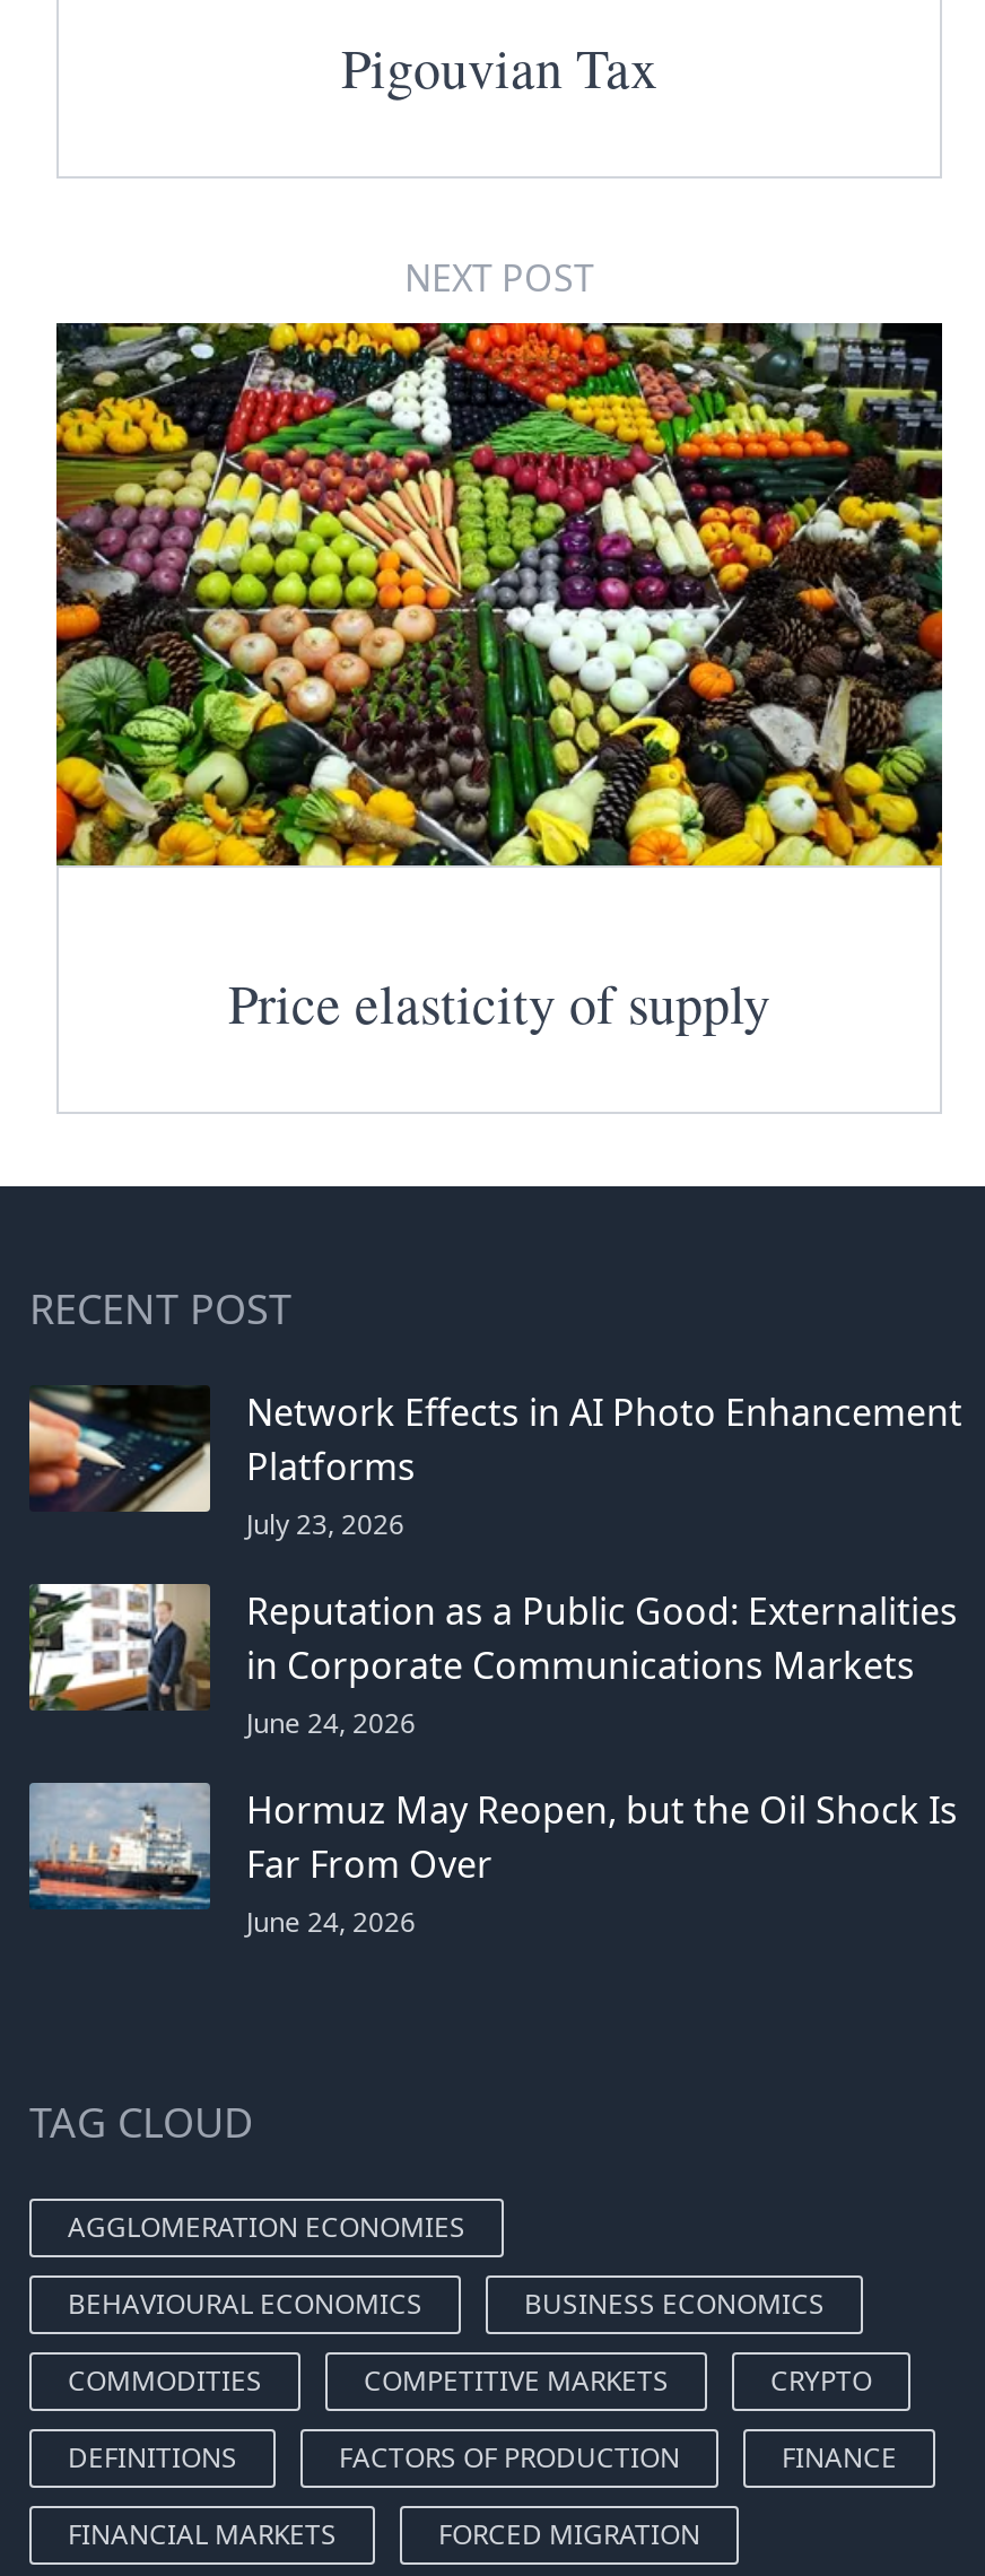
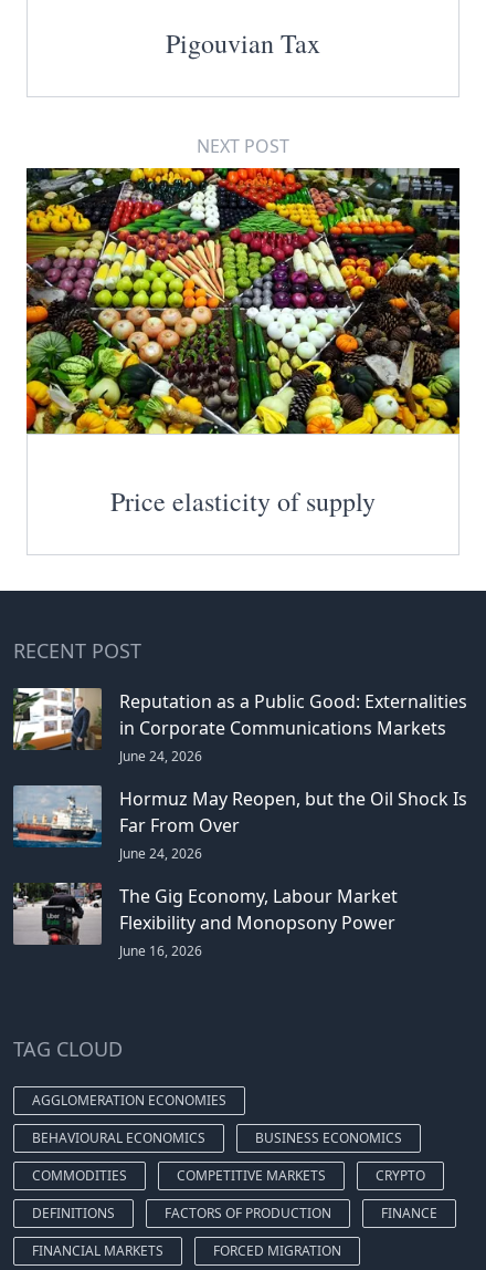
[27,1385,962,1544] [image] | Network Effects in AI Photo Enhancement | Platforms | July 23, 2026 -> none
moved [25,1579,958,1942] -> [11,686,467,863]: [image] | Reputation as a Public Good: Externalities | in Corporate Communications Markets | June 24, 2026 | Hormuz May Reopen, but the Oil Shock Is | Far From Over | June 24, 2026
none -> [12,883,398,961] [image] | The Gig Economy, Labour Market | Flexibility and Monopsony Power | June 16, 2026

